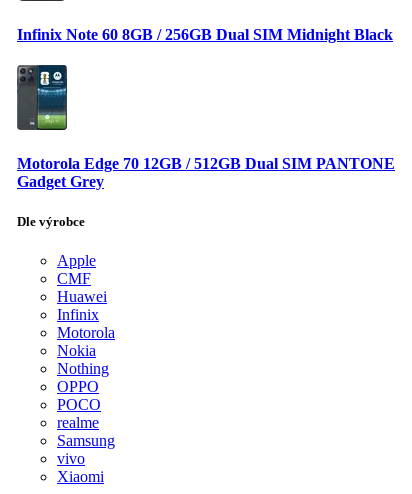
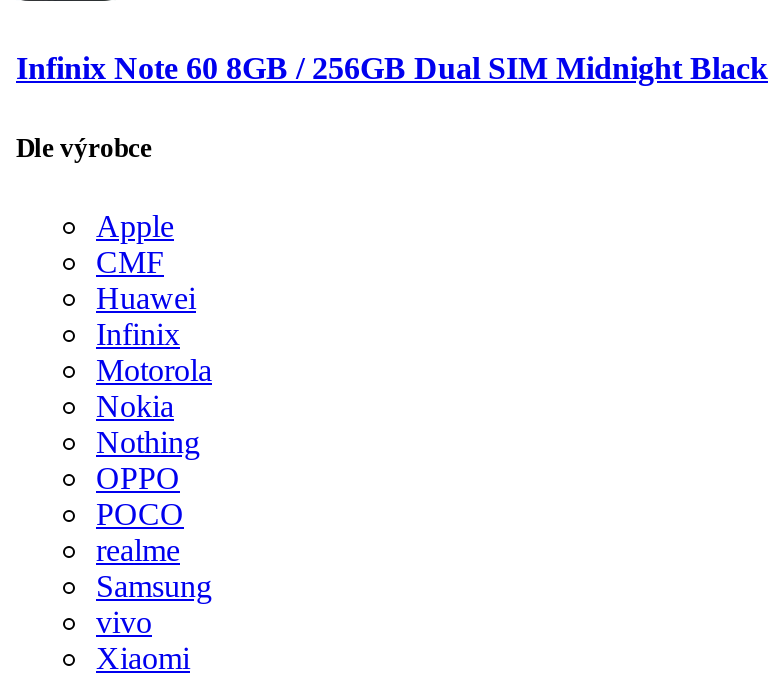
[16,64,395,190] [image] | Motorola Edge 70 12GB / 512GB Dual SIM PANTONE | Gadget Grey -> none

